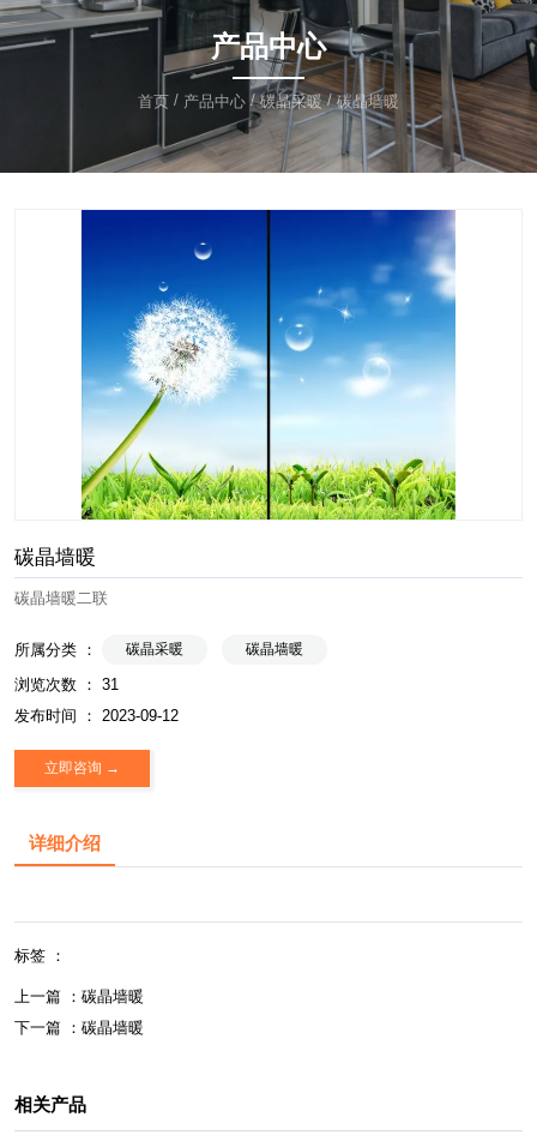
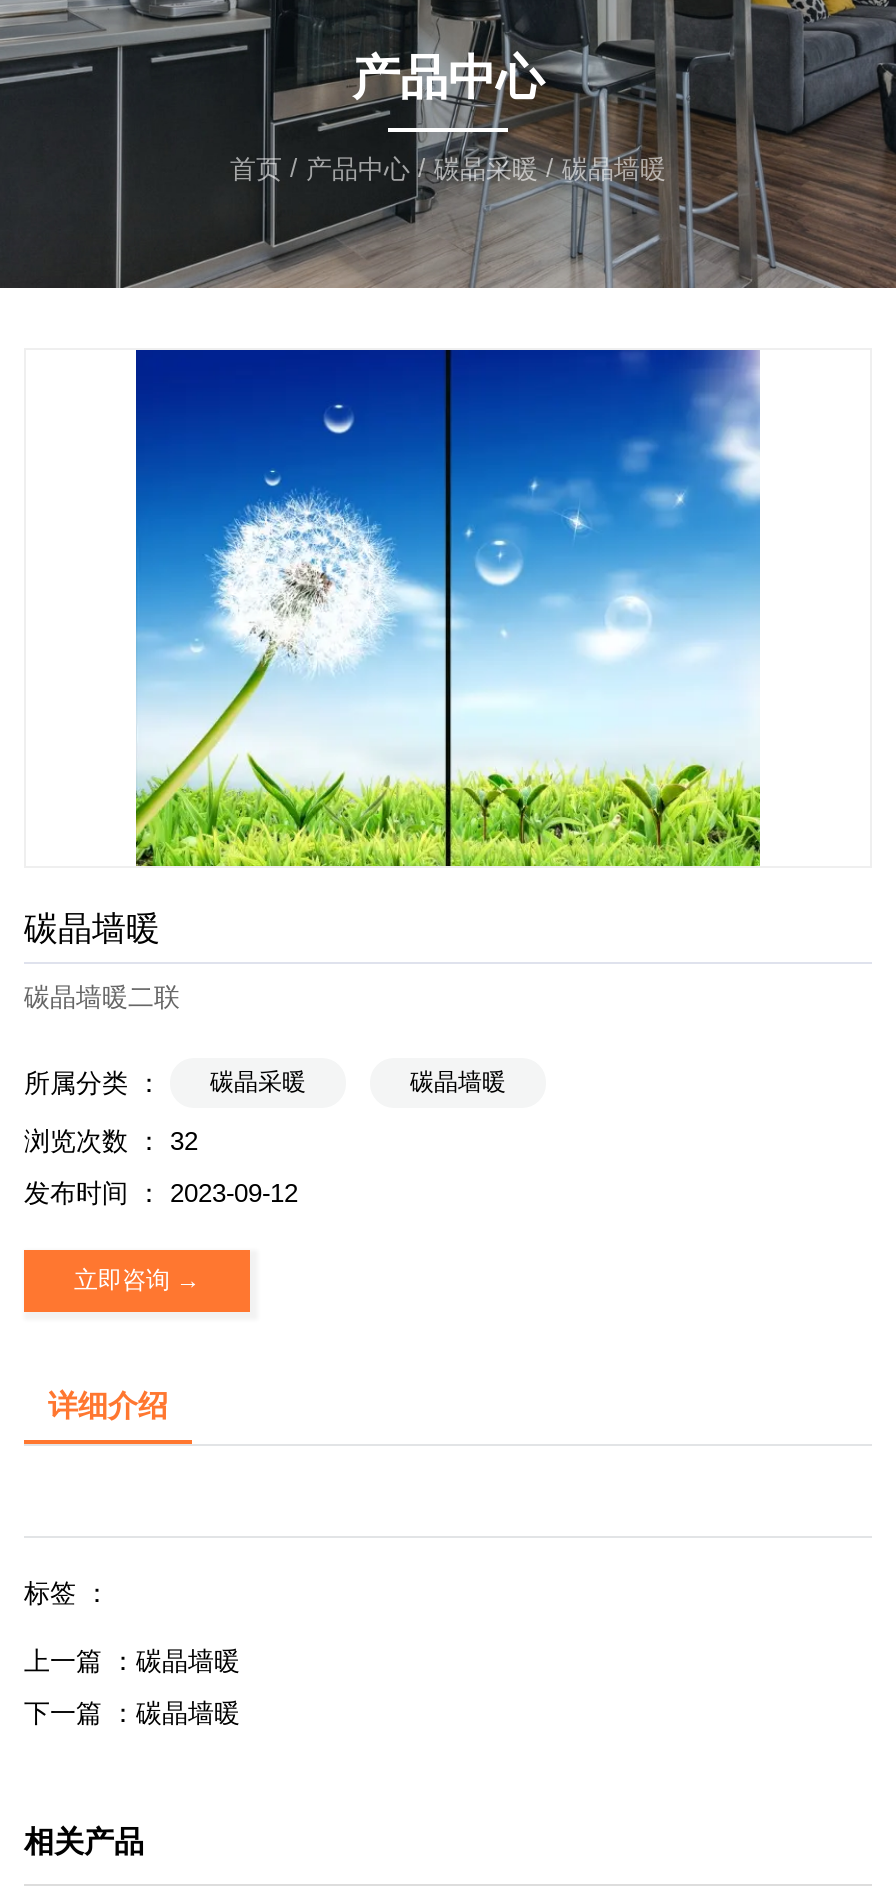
[14,675,119,693] 浏览次数 ：31 -> [24,1126,198,1156] 浏览次数 ：32

